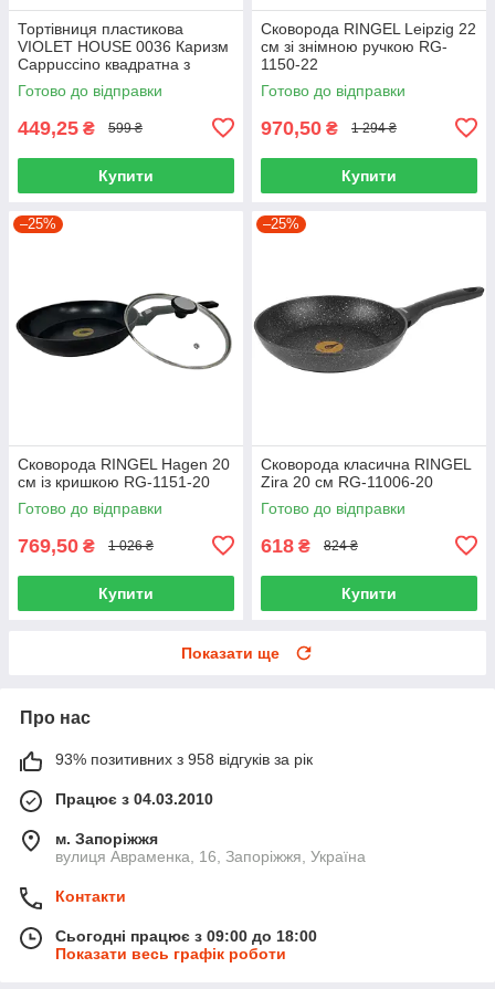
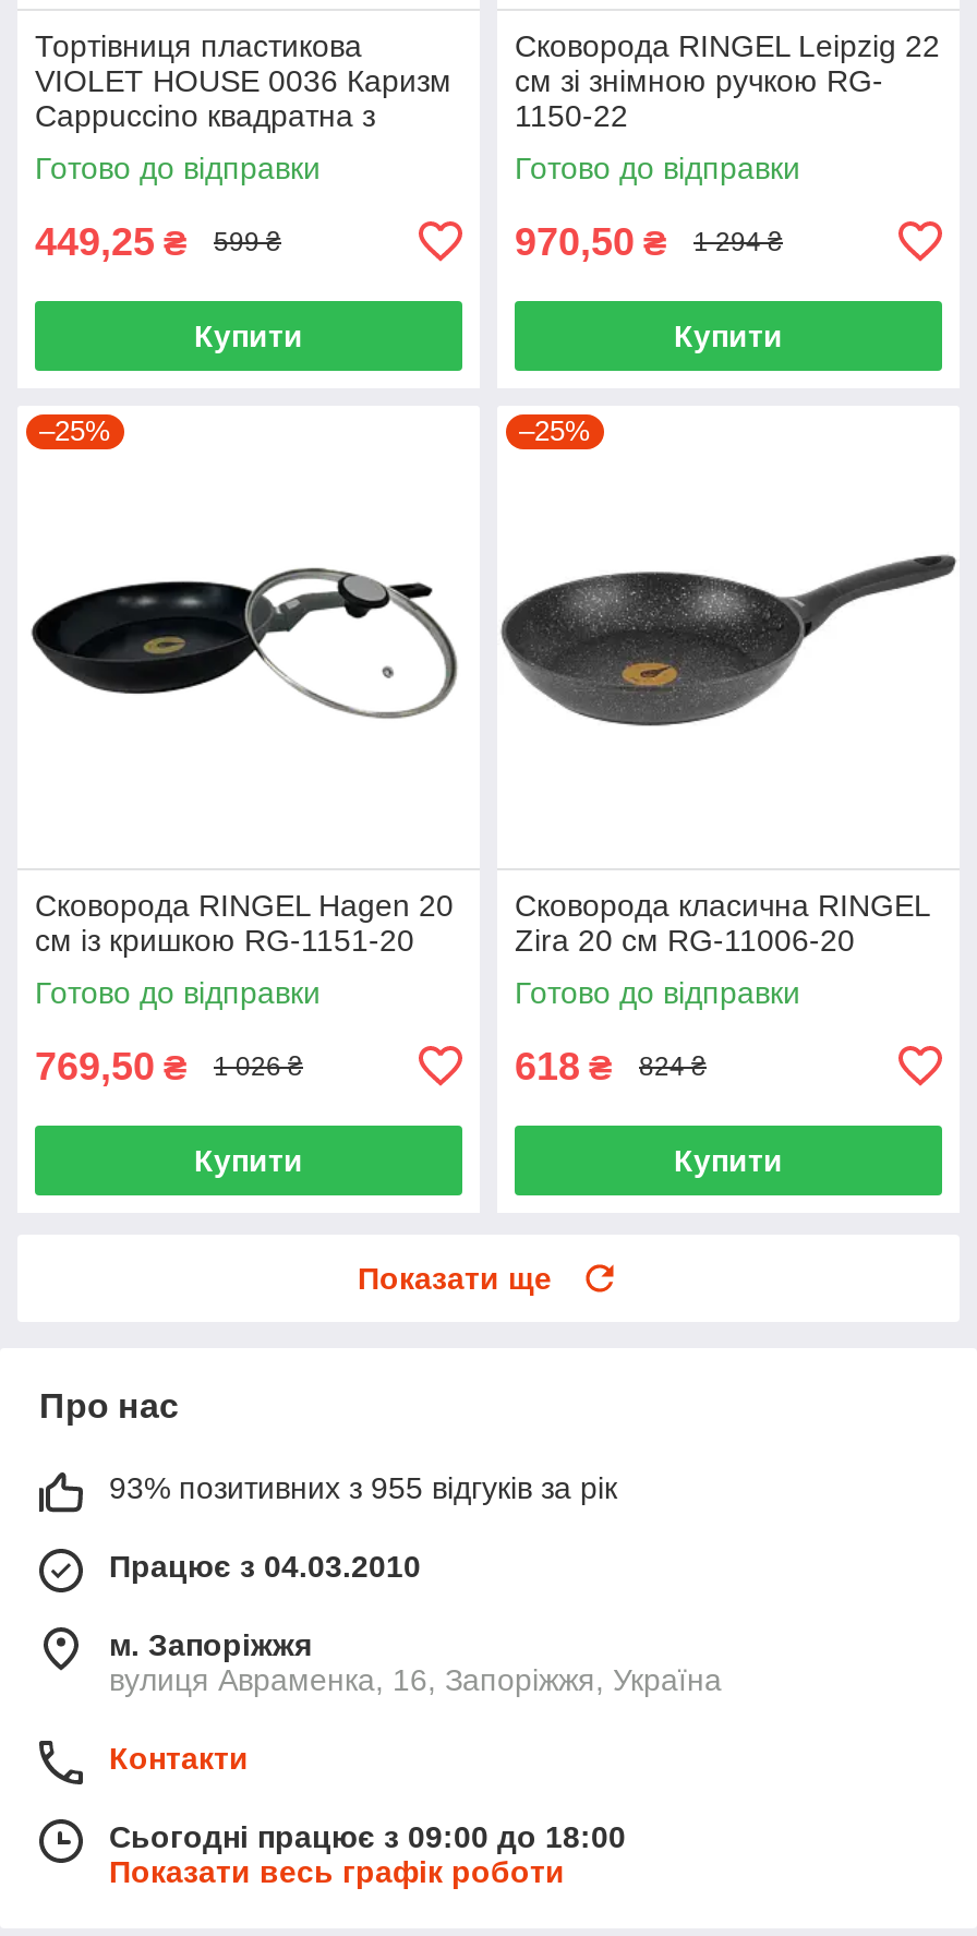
[55,750,313,768] 93% позитивних з 958 відгуків за рік -> [109,1470,617,1505] 93% позитивних з 955 відгуків за рік

